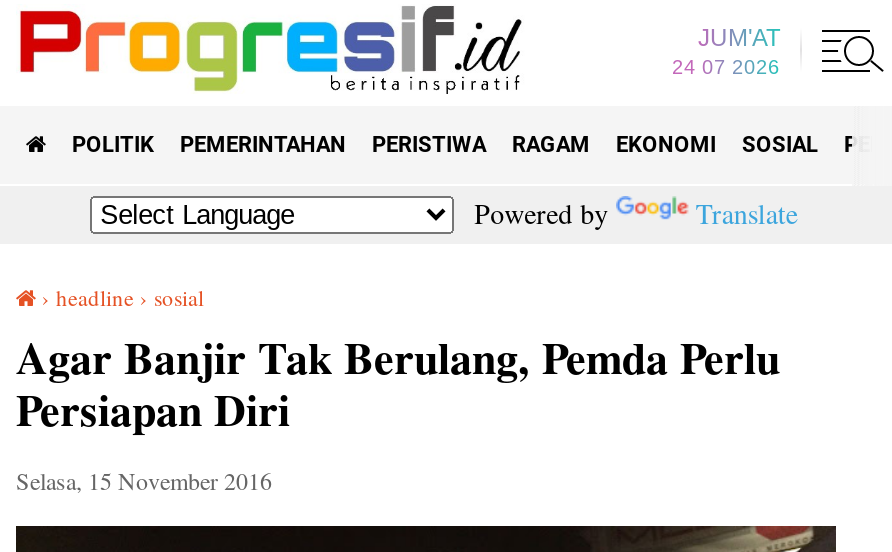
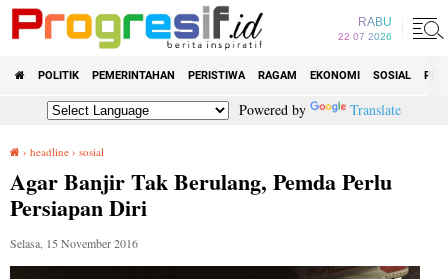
[672,24,780,78] JUM'AT | 24 07 2026 -> [338,15,392,42] RABU | 22 07 2026

